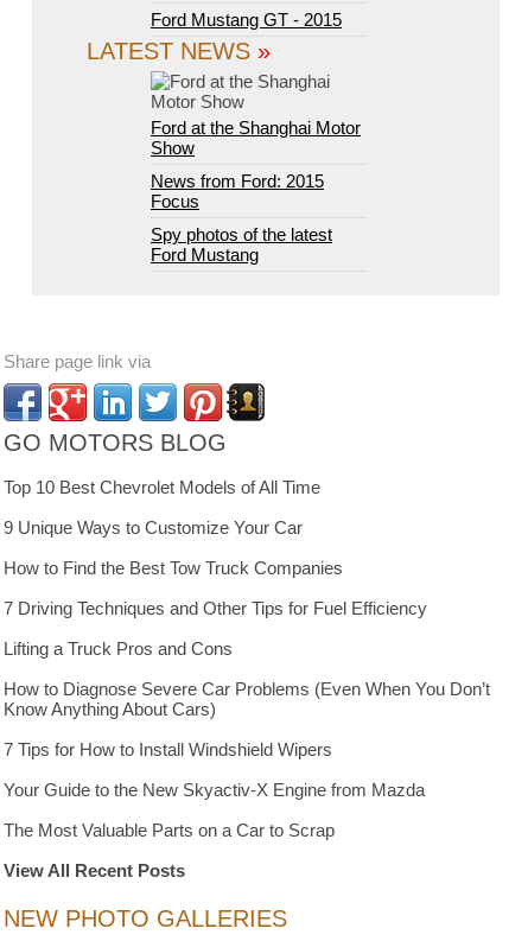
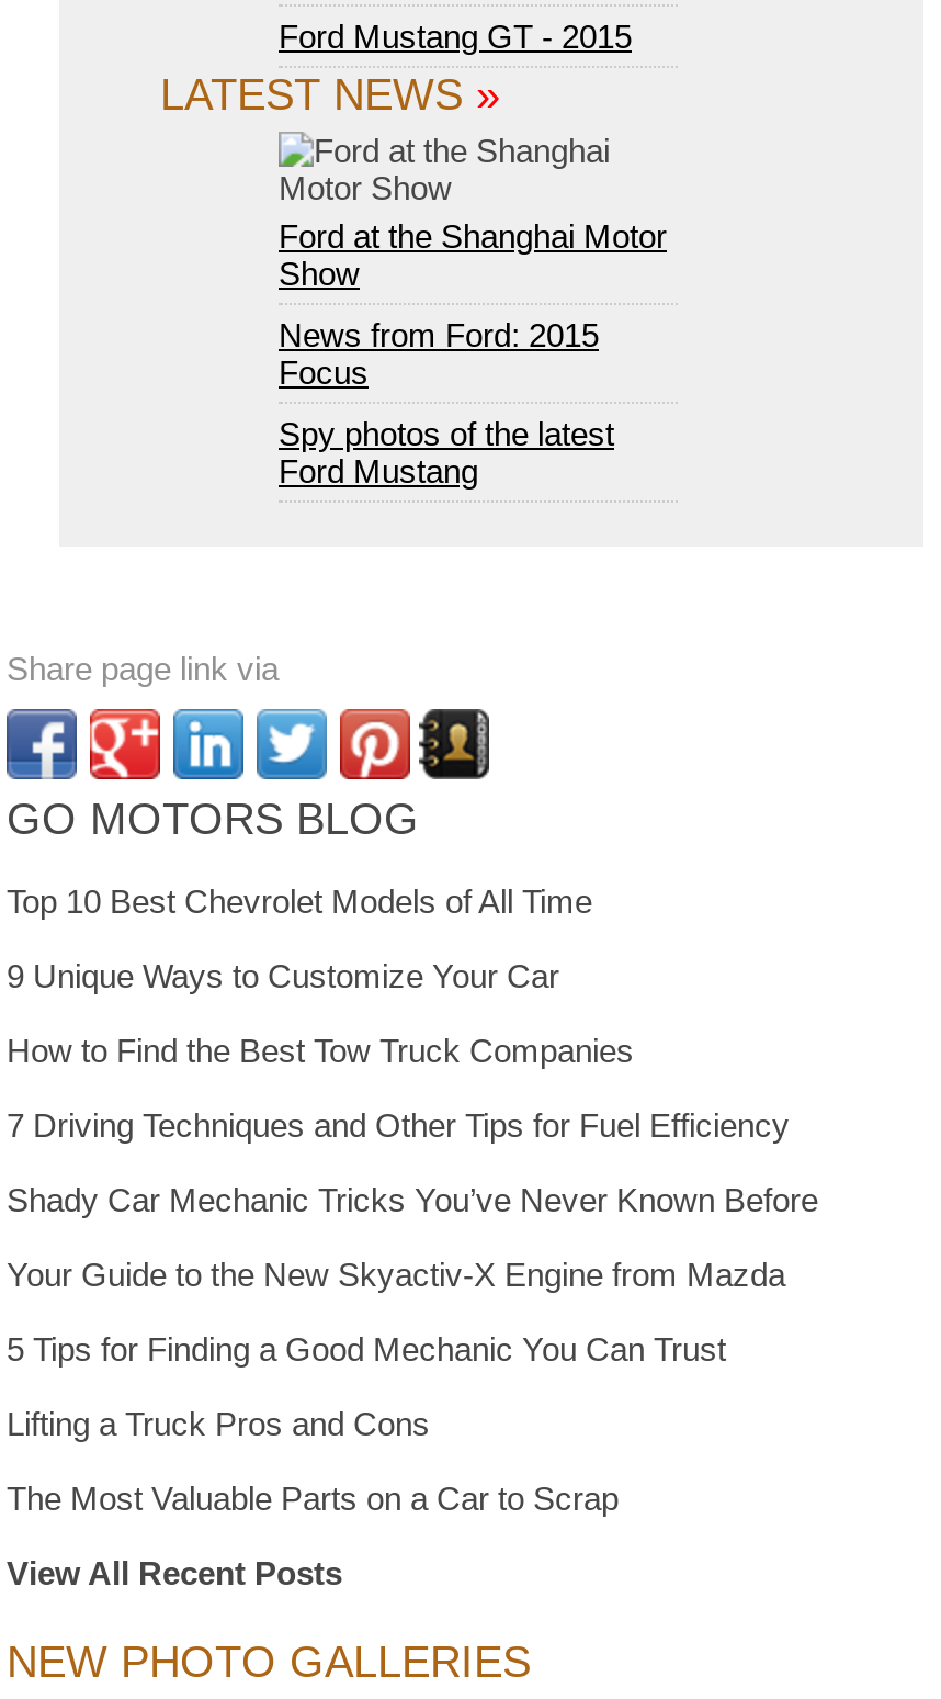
none -> [7,1181,818,1368] Shady Car Mechanic Tricks You’ve Never Known Before | 5 Tips for Finding a Good Mechanic You Can Trust
moved [4,639,233,659] -> [7,1405,430,1443]: Lifting a Truck Pros and Cons
[4,679,490,760] How to Diagnose Severe Car Problems (Even When You Don’t | Know Anything About Cars) | 7 Tips for How to Install Windshield Wipers -> none
moved [4,780,425,800] -> [7,1256,785,1293]: Your Guide to the New Skyactiv-X Engine from Mazda

